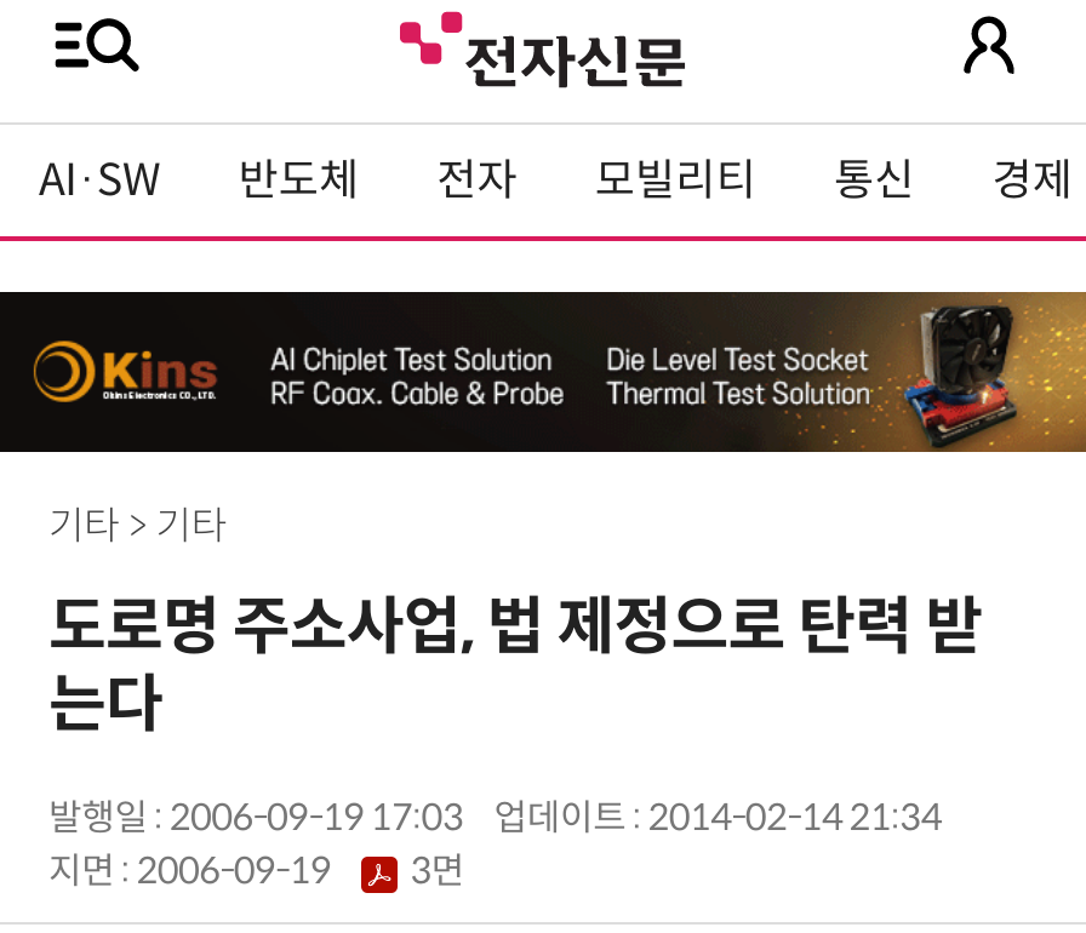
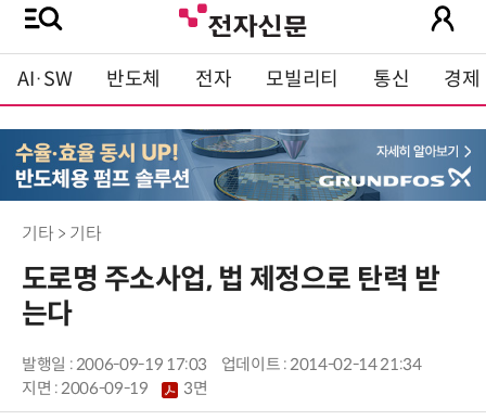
[7,290,1079,454] [image] -> [3,128,483,202] [image]

